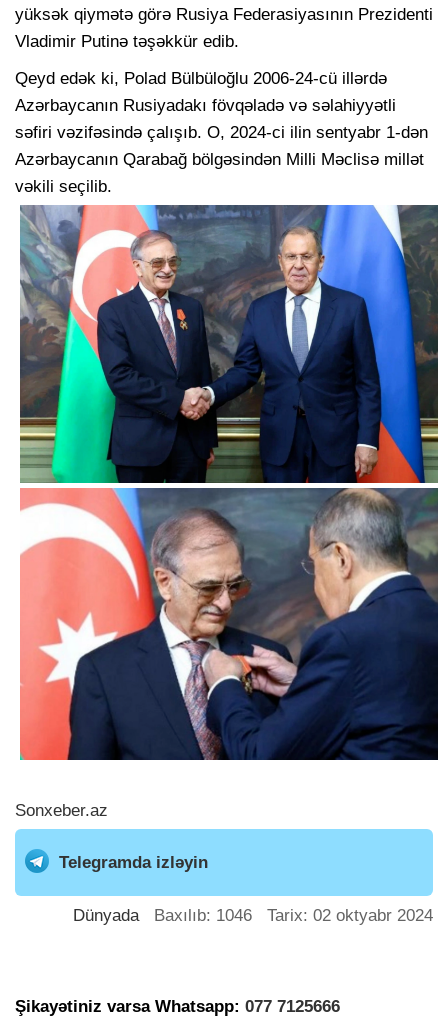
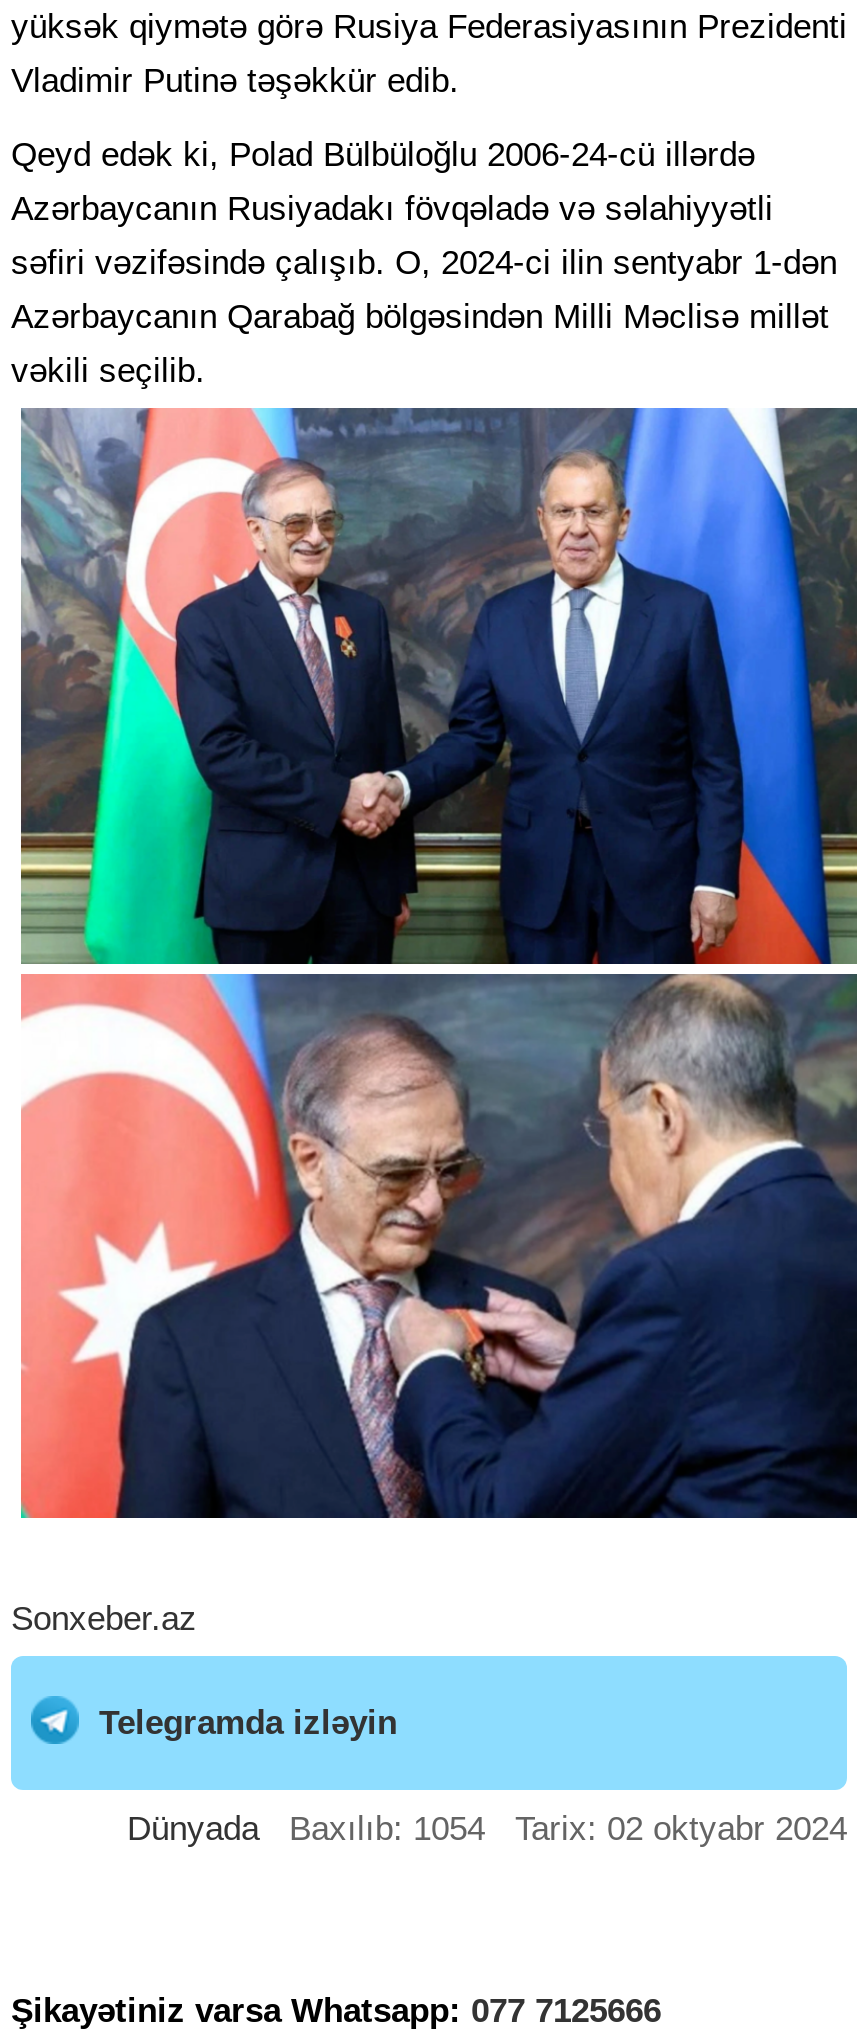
[73,906,433,925] Dünyada Baxılıb: 1046 Tarix: 02 oktyabr 2024 -> [127,1810,847,1848] Dünyada Baxılıb: 1054 Tarix: 02 oktyabr 2024

